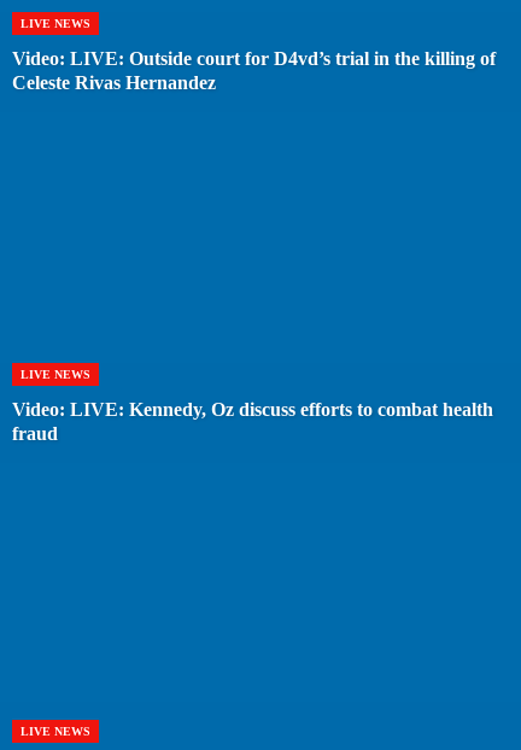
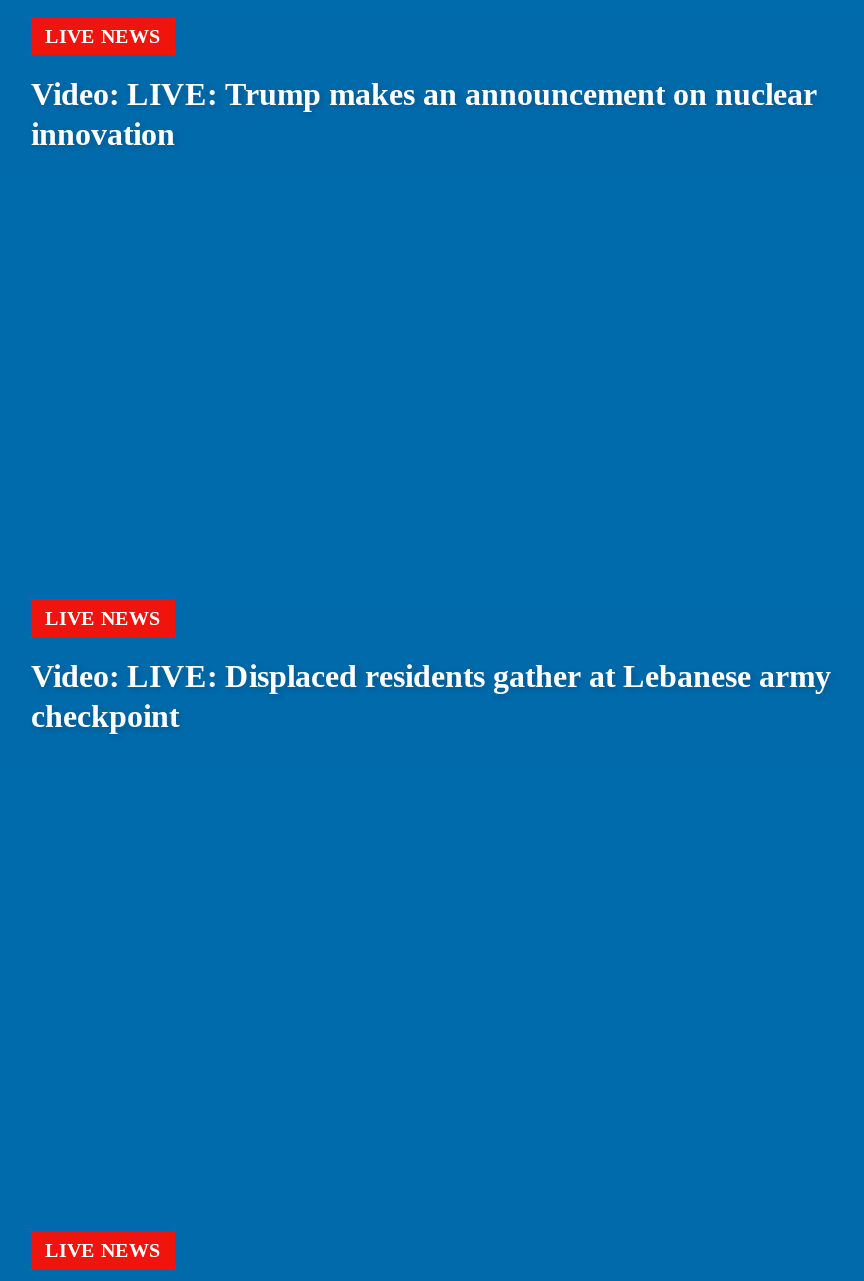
[12,48,496,93] Video: LIVE: Outside court for D4vd’s trial in the killing of | Celeste Rivas Hernandez -> [31,77,817,151] Video: LIVE: Trump makes an announcement on nuclear | innovation
[12,399,493,444] Video: LIVE: Kennedy, Oz discuss efforts to combat health | fraud -> [31,660,831,734] Video: LIVE: Displaced residents gather at Lebanese army | checkpoint

